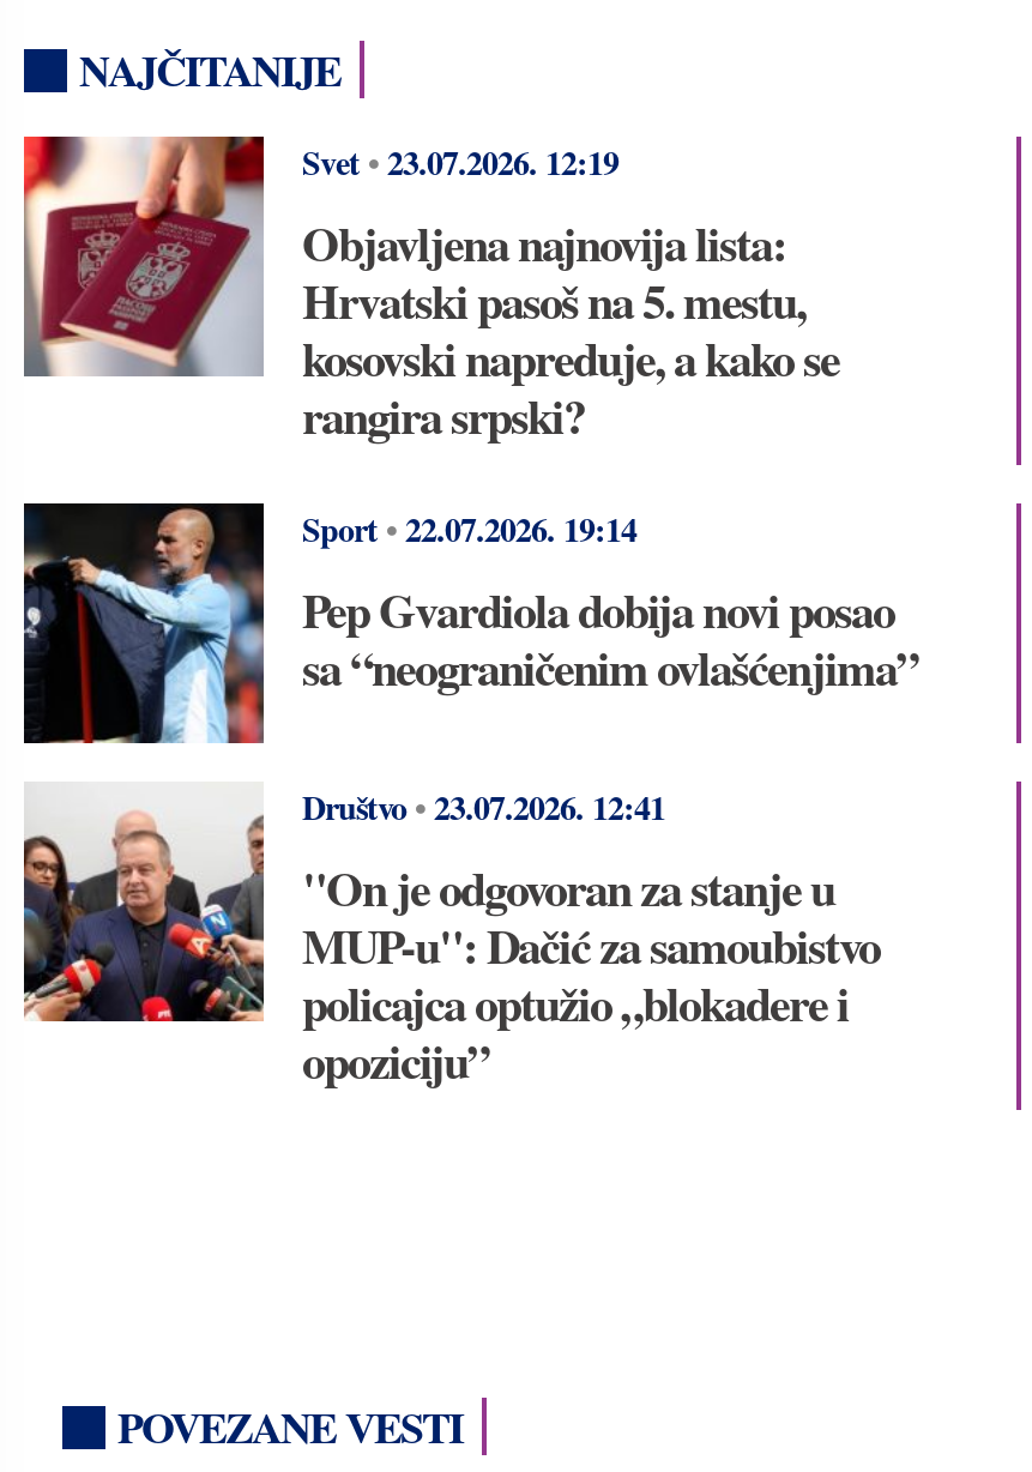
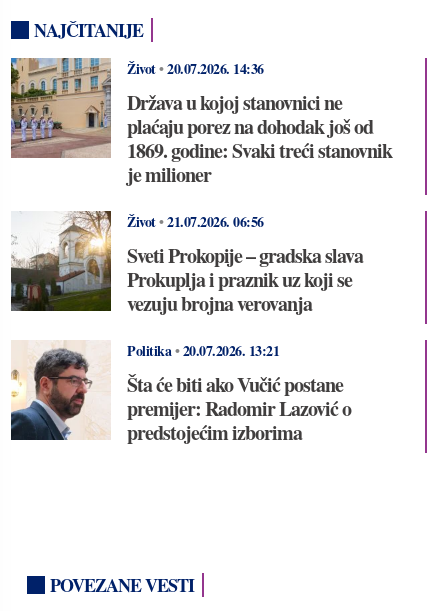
[22,133,839,451] [image] | Svet •23.07.2026. 12:19 | Objavljena najnovija lista: | Hrvatski pasoš na 5. mestu, | kosovski napreduje, a kako se | rangira srpski? -> [10,57,392,189] [image] | Život •20.07.2026. 14:36 | Država u kojoj stanovnici ne | plaćaju porez na dohodak još od | 1869. godine: Svaki treći stanovnik | je milioner
[22,500,918,747] [image] | Sport •22.07.2026. 19:14 | Pep Gvardiola dobija novi posao | sa “neograničenim ovlašćenjima” -> [10,210,363,318] [image] | Život • 21.07.2026. 06:56 | Sveti Prokopije – gradska slava | Prokuplja i praznik uz koji se | vezuju brojna verovanja
[22,782,880,1096] [image] | Društvo •23.07.2026. 12:41 | "On je odgovoran za stanje u | MUP-u": Dačić za samoubistvo | policajca optužio „blokadere i | opoziciju” -> [10,330,351,447] [image] | Politika • 20.07.2026. 13:21 | Šta će biti ako Vučić postane | premijer: Radomir Lazović o | predstojećim izborima

